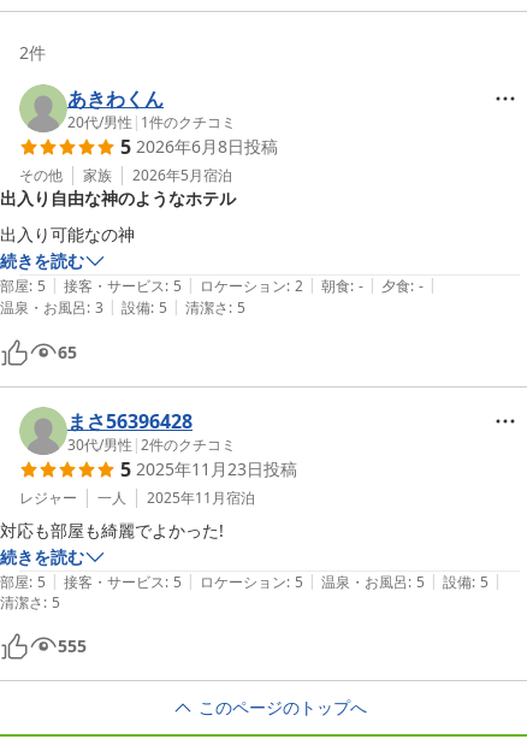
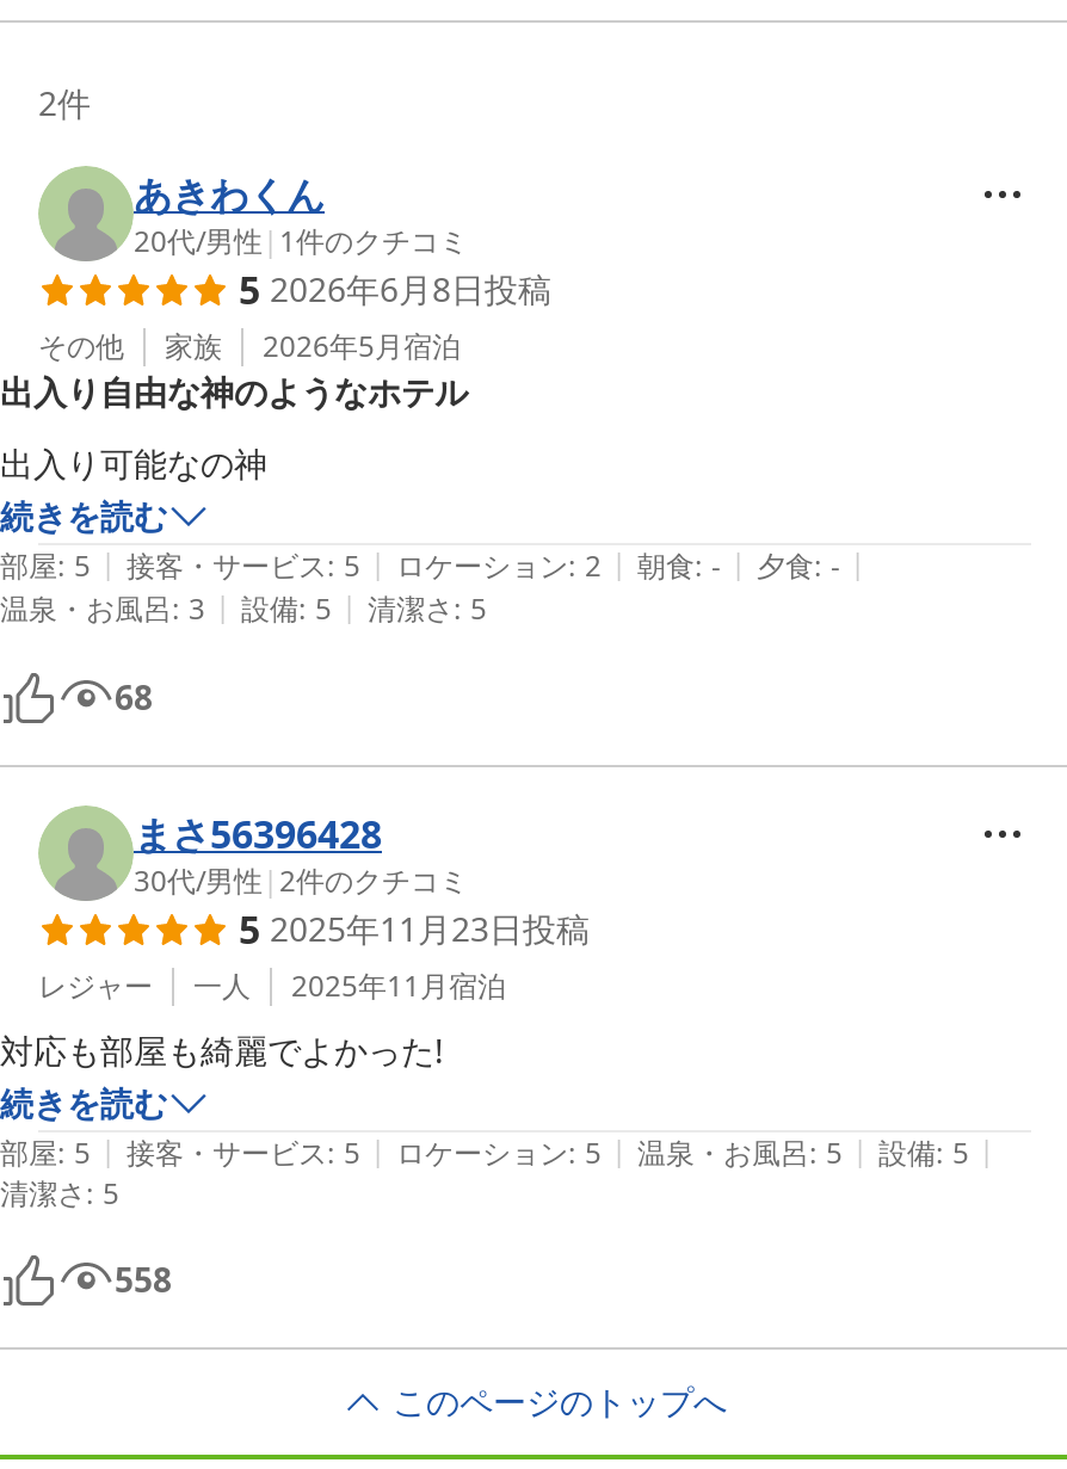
[58,341,77,363] 65 -> [115,674,153,720] 68
[58,634,87,657] 555 -> [115,1257,172,1302] 558

